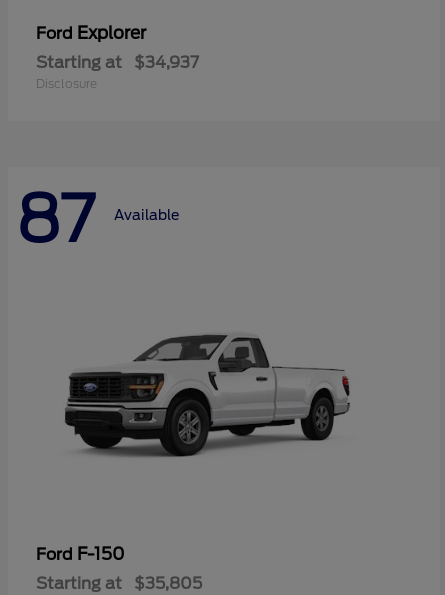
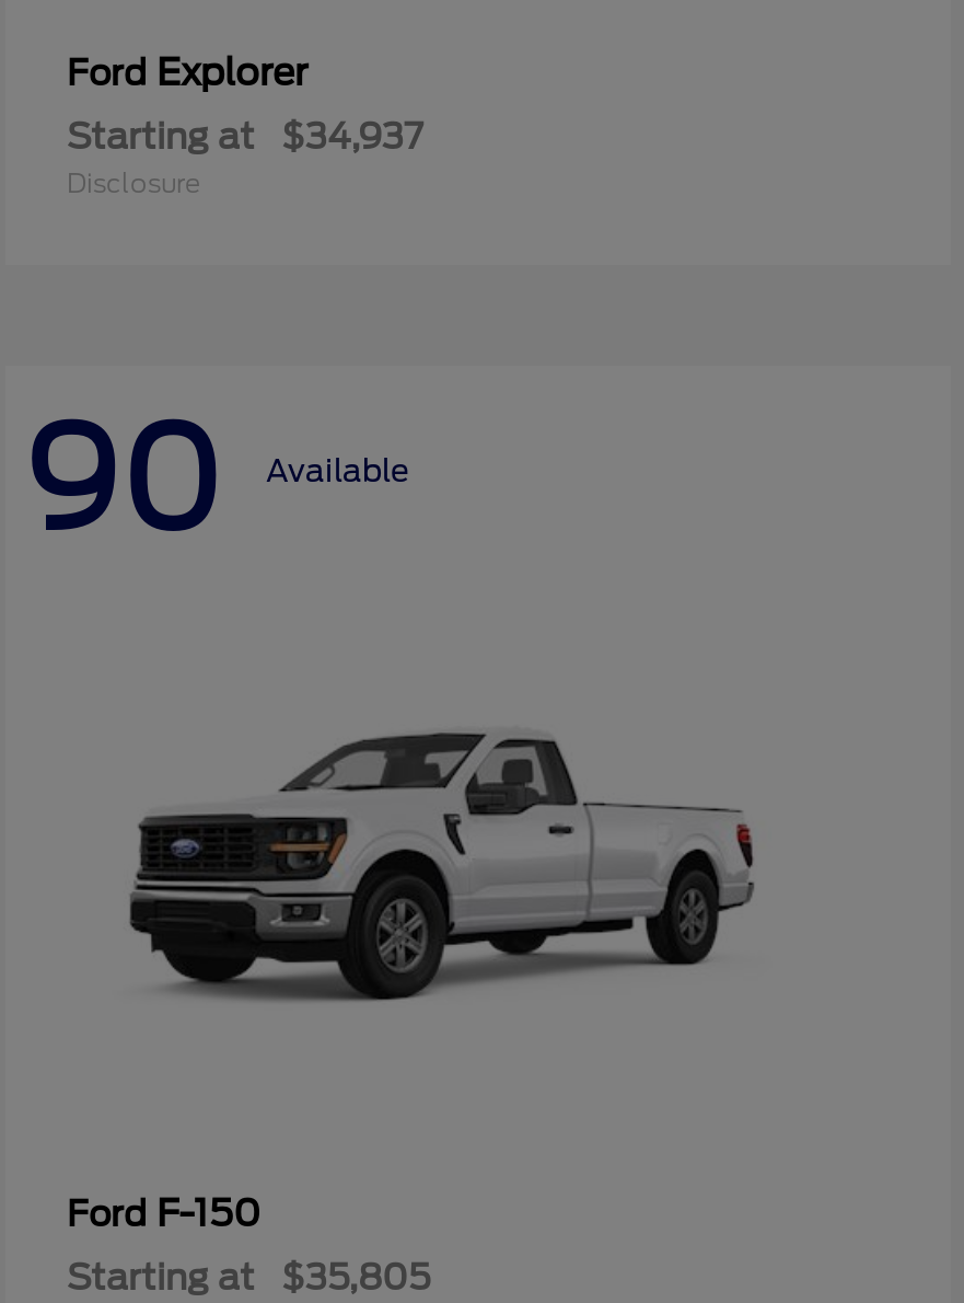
[16,181,179,257] 87 Available -> [23,397,408,564] 90 Available

